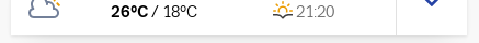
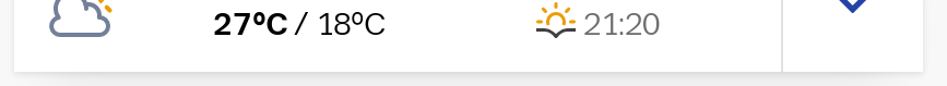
[111,3,197,20] 26°C / 18°C -> [213,7,386,41] 27°C / 18°C

